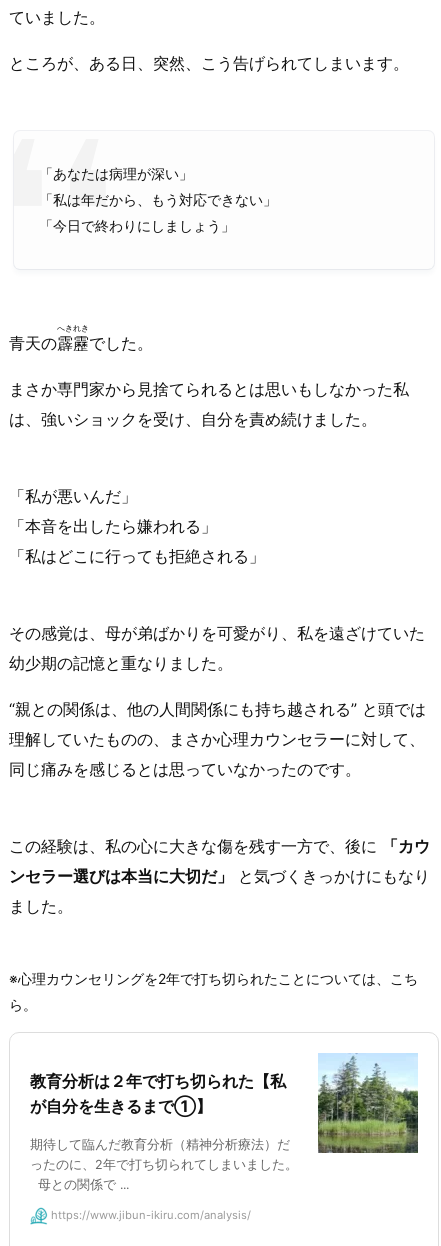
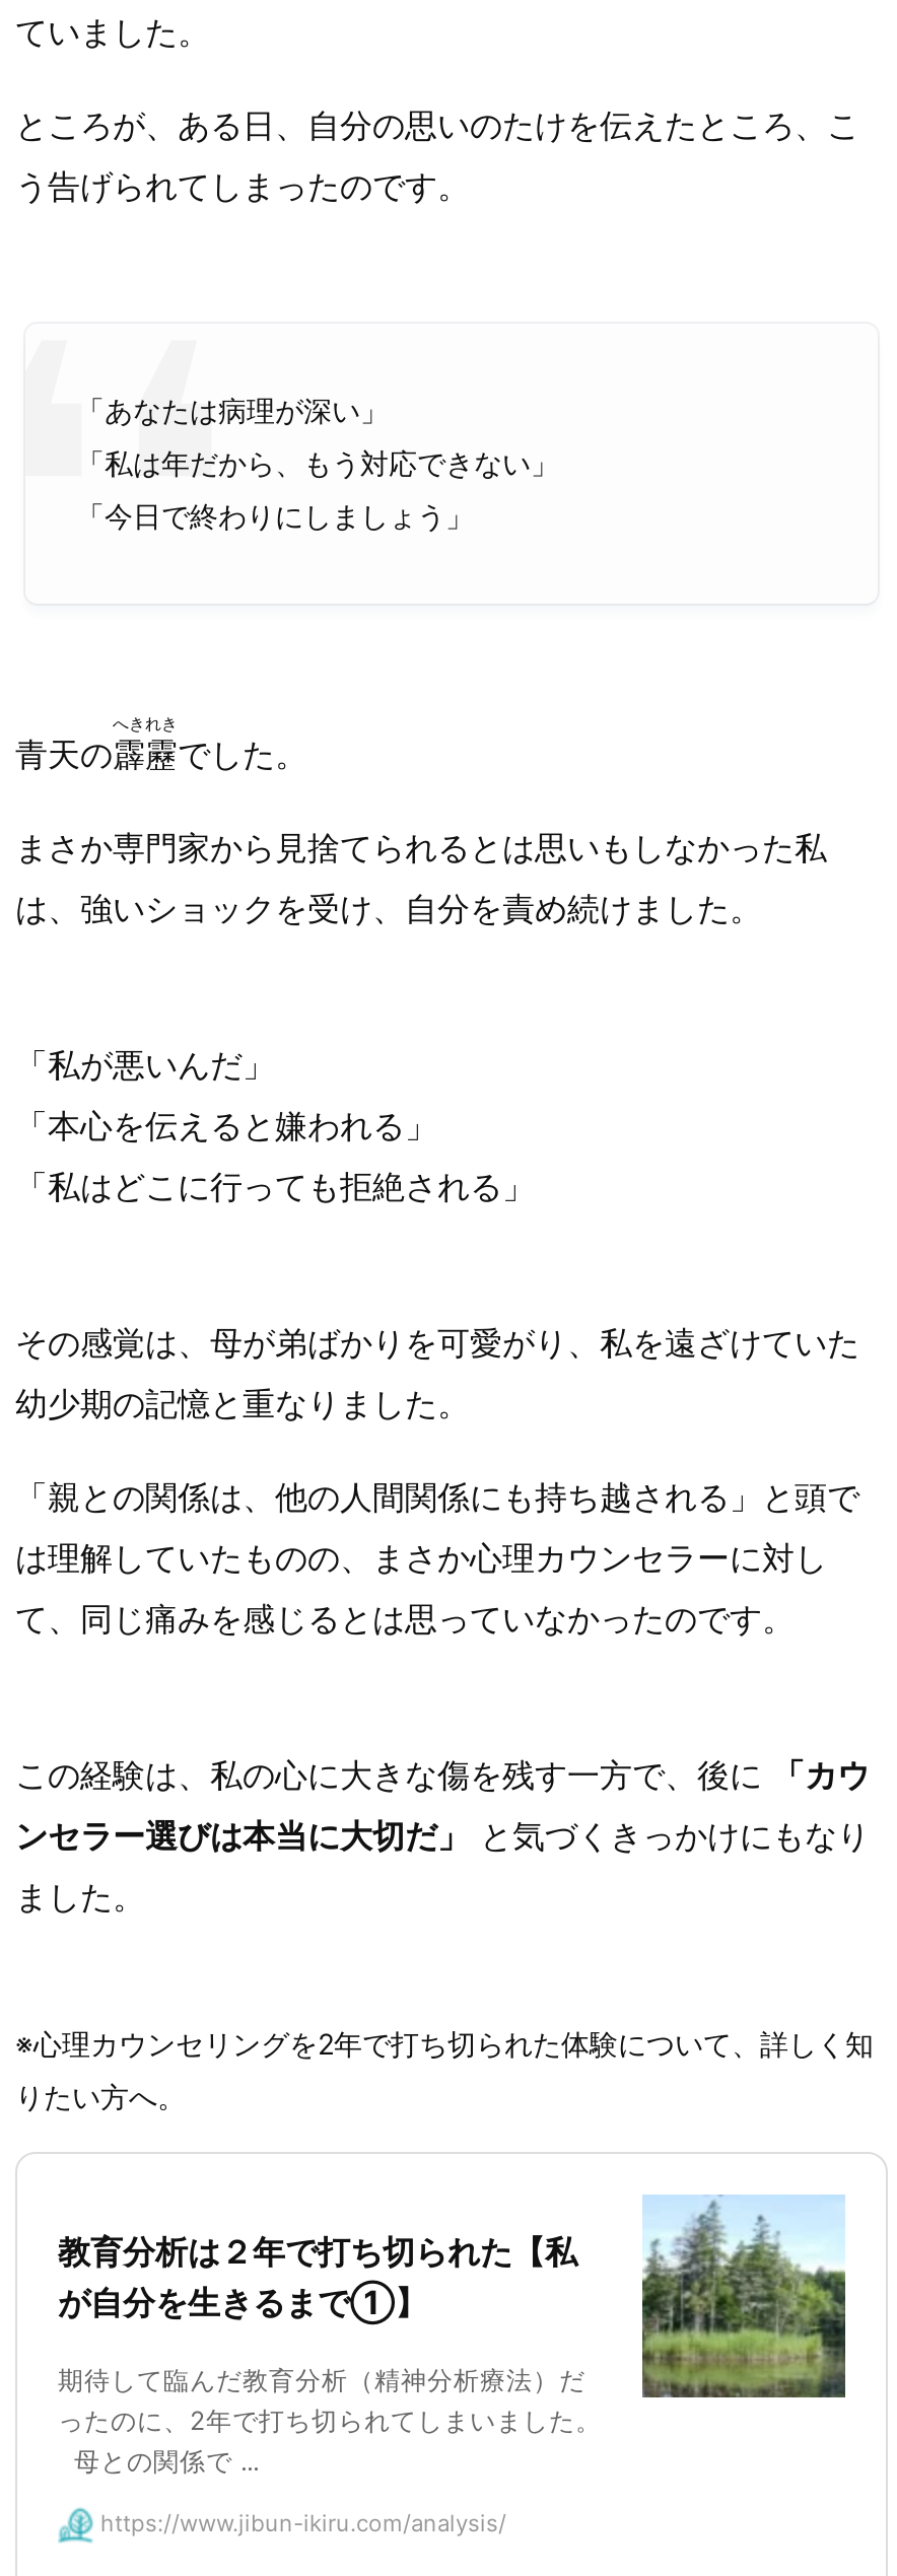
[9,53,409,73] ところが、ある日、突然、こう告げられてしまいます。 -> [15,104,859,206] ところが、ある日、自分の思いのたけを伝えたところ、こ | う告げられてしまったのです。
[9,516,217,536] 「本音を出したら嫌われる」 -> [15,1104,437,1145] 「本心を伝えると嫌われる」
[9,699,426,719] “親との関係は、他の人間関係にも持ち越される” と頭では -> [15,1475,859,1516] 「親との関係は、他の人間関係にも持ち越される」と頭で
[9,729,425,749] 理解していたものの、まさか心理カウンセラーに対して、 -> [15,1536,827,1577] は理解していたものの、まさか心理カウンセラーに対し
[9,759,361,779] 同じ痛みを感じるとは思っていなかったのです。 -> [15,1597,795,1638] て、同じ痛みを感じるとは思っていなかったのです。
[9,970,418,987] ※心理カウンセリングを2年で打ち切られたことについては、こち -> [15,2025,874,2060] ※心理カウンセリングを2年で打ち切られた体験について、詳しく知
[9,996,37,1013] ら。 -> [15,2078,186,2113] りたい方へ。

